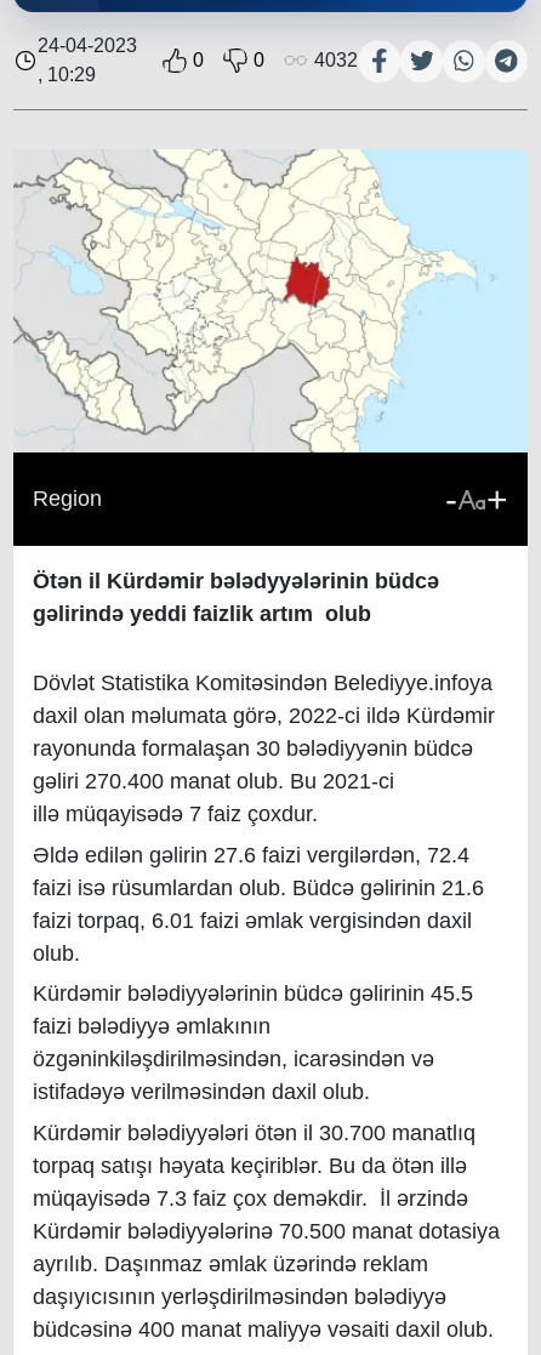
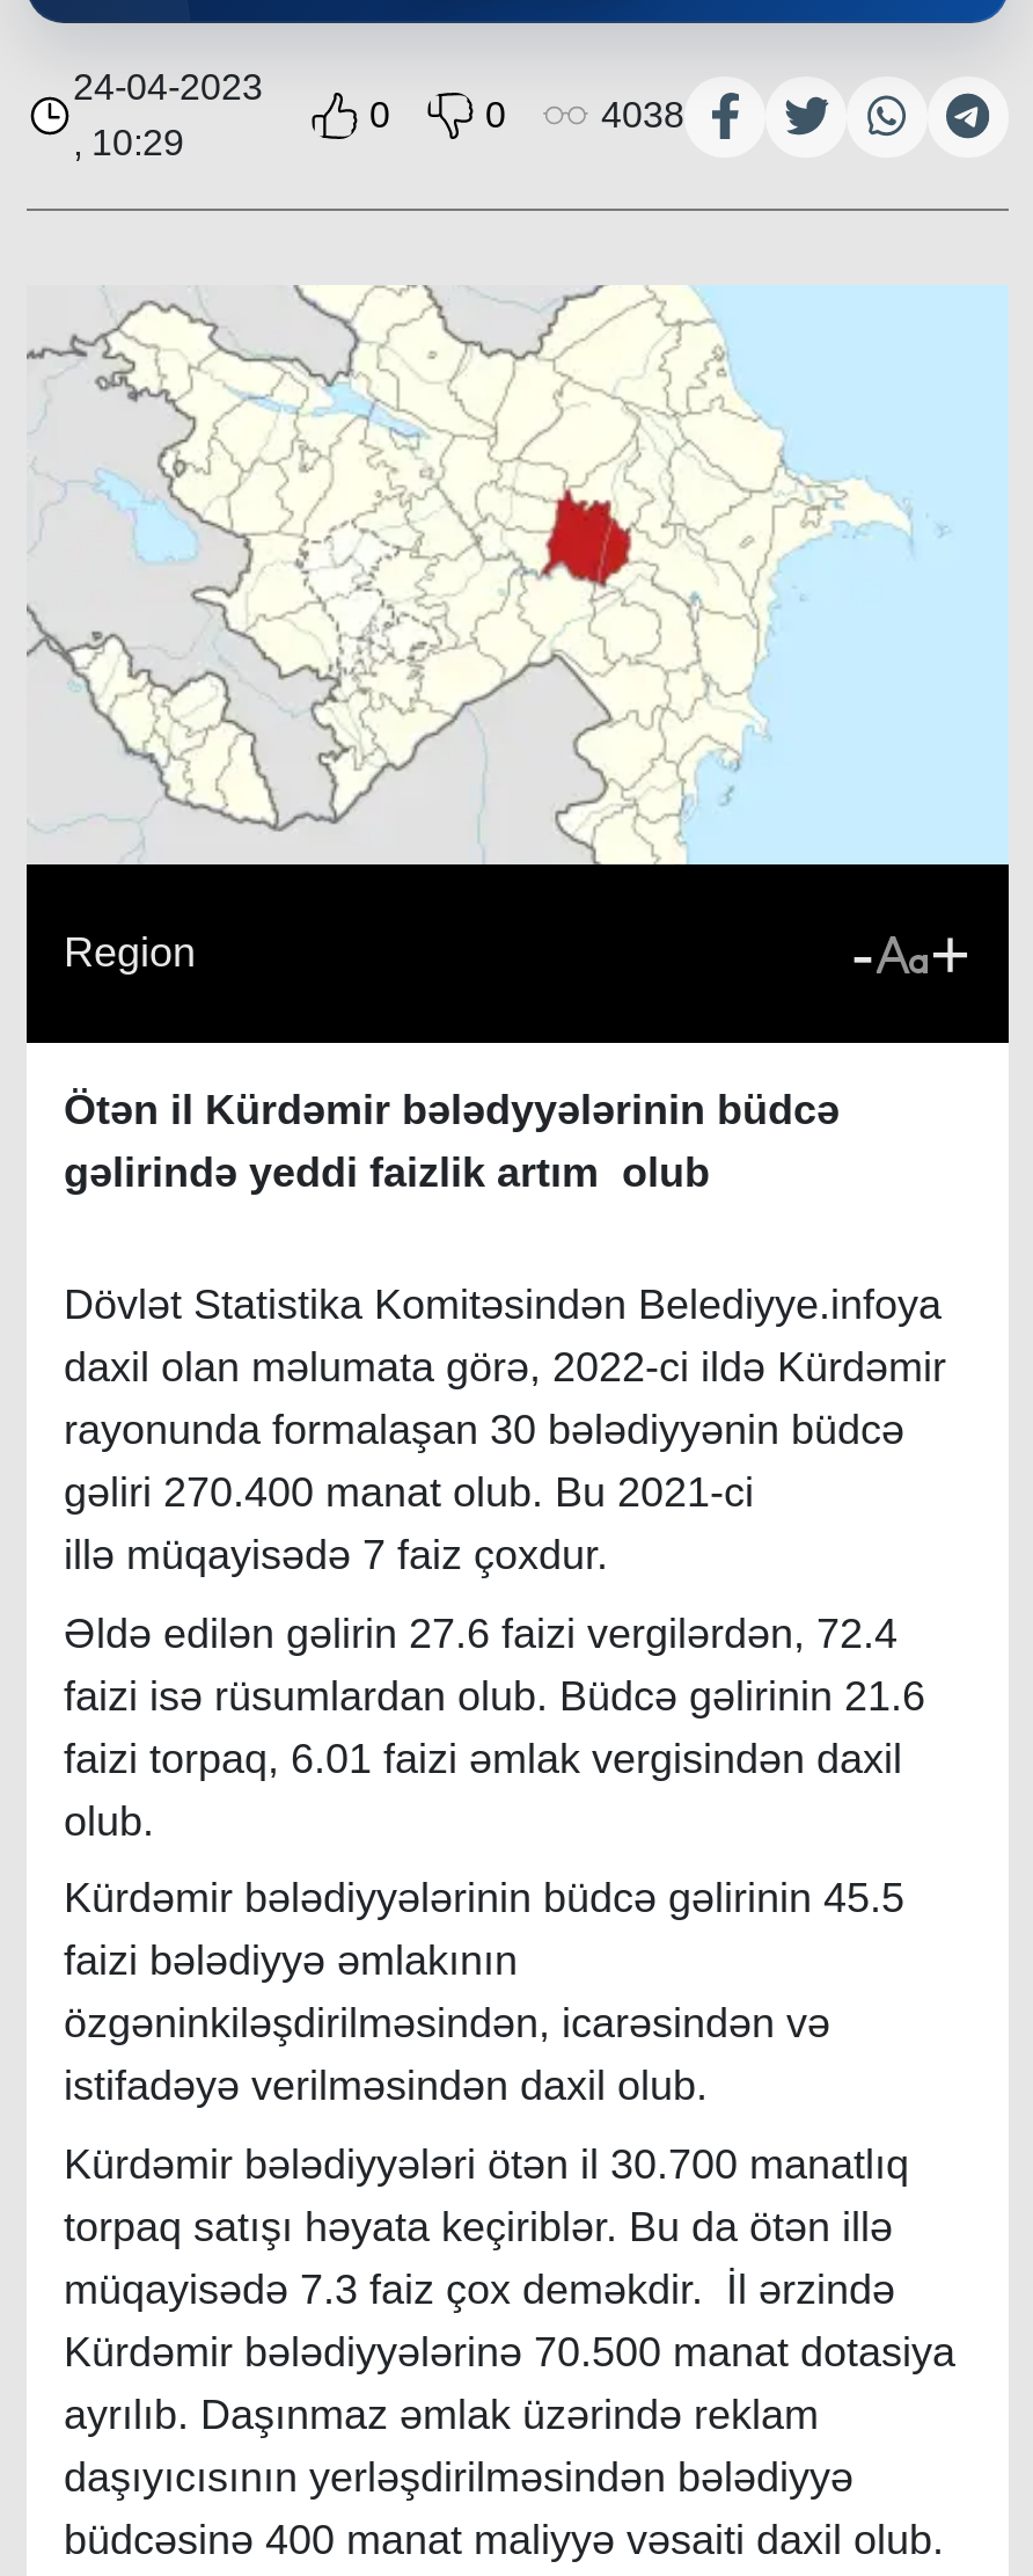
[314,50,358,70] 4032 -> [601,95,684,134] 4038

